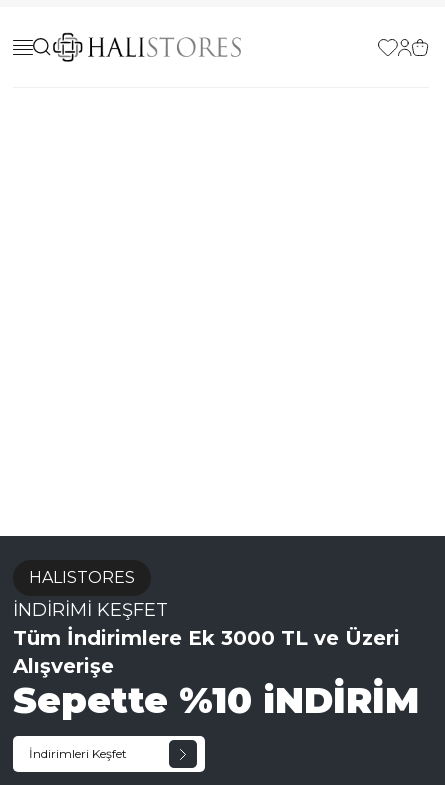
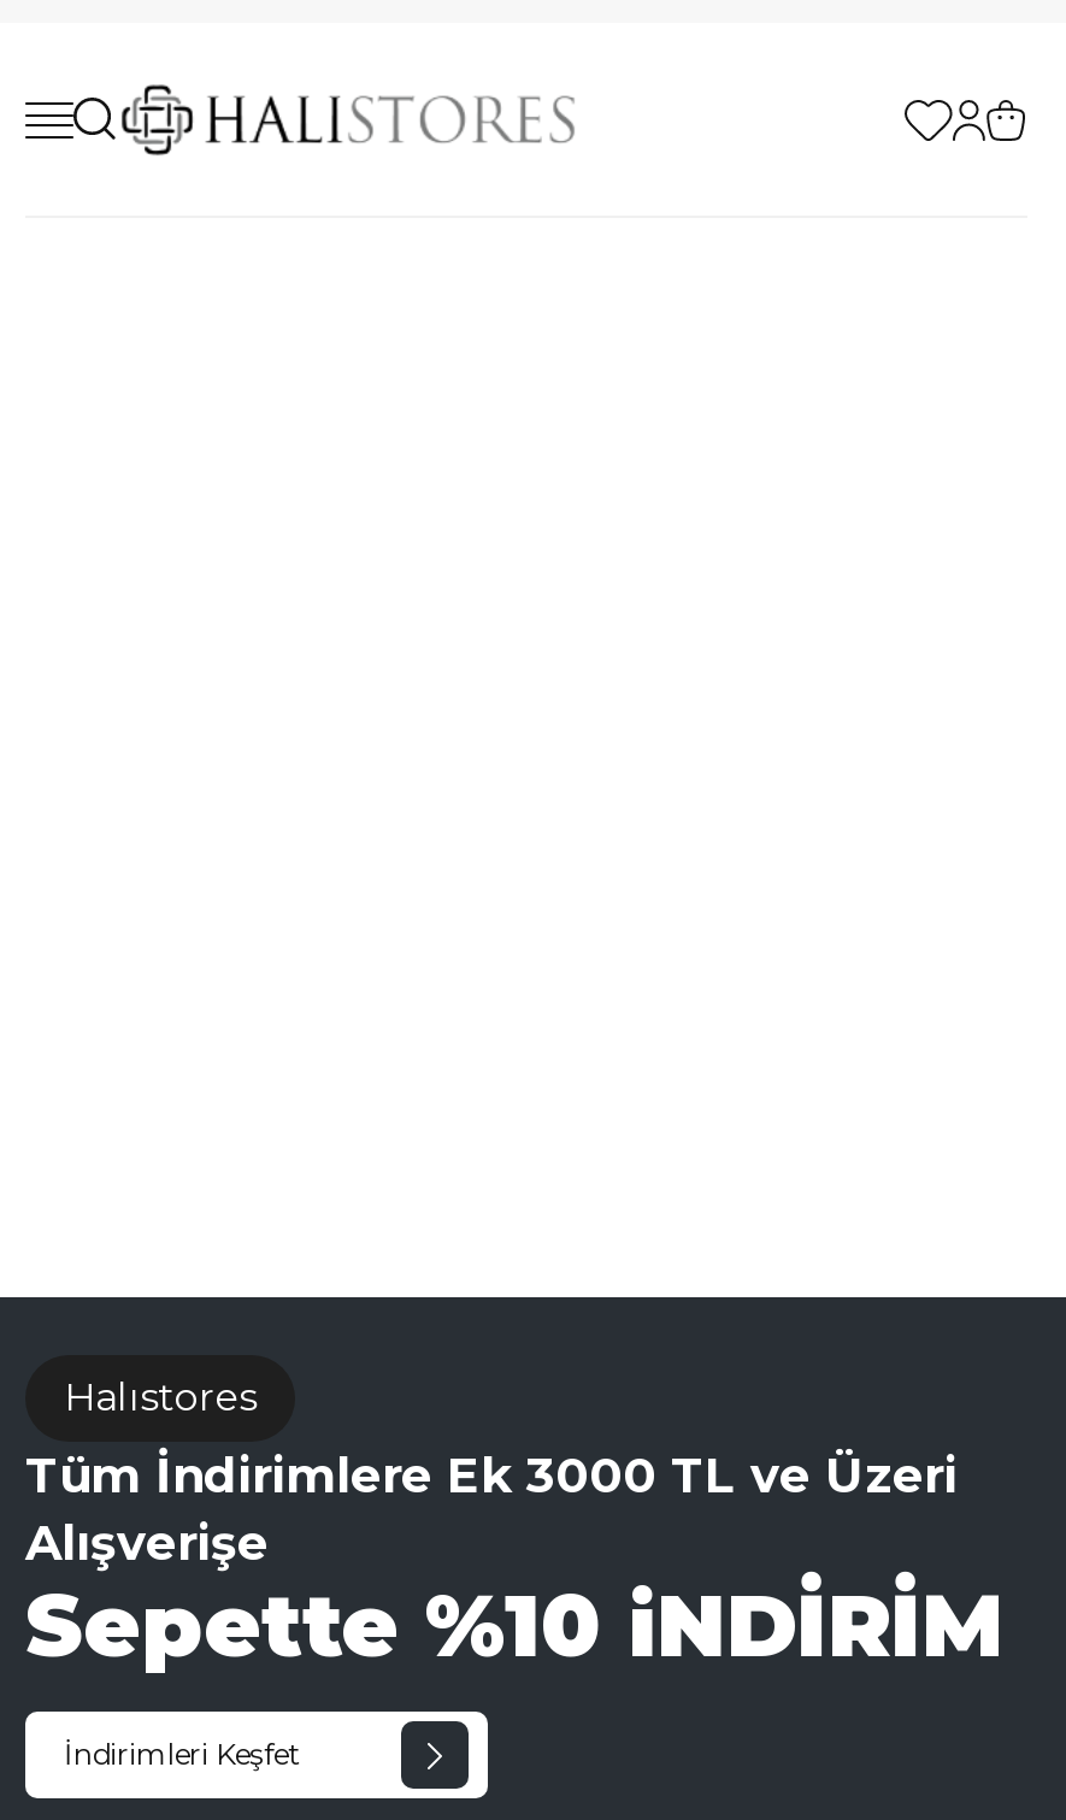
[13,568,168,621] HALISTORES | İNDİRİMİ KEŞFET -> [64,1374,257,1420] Halıstores

